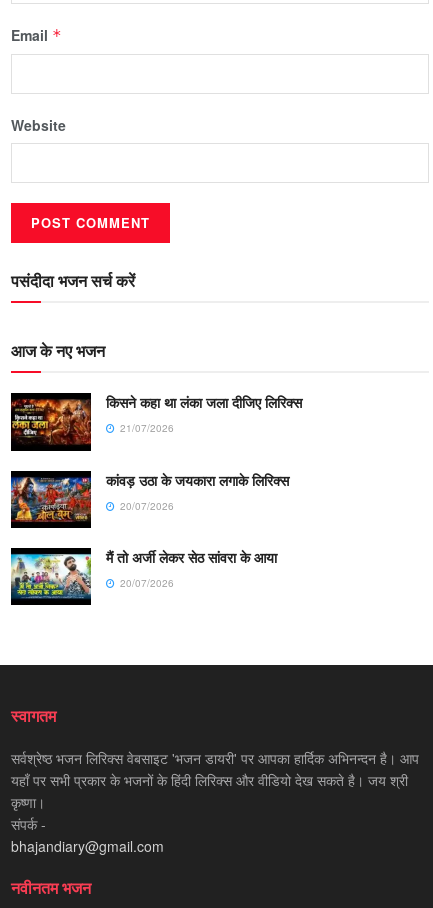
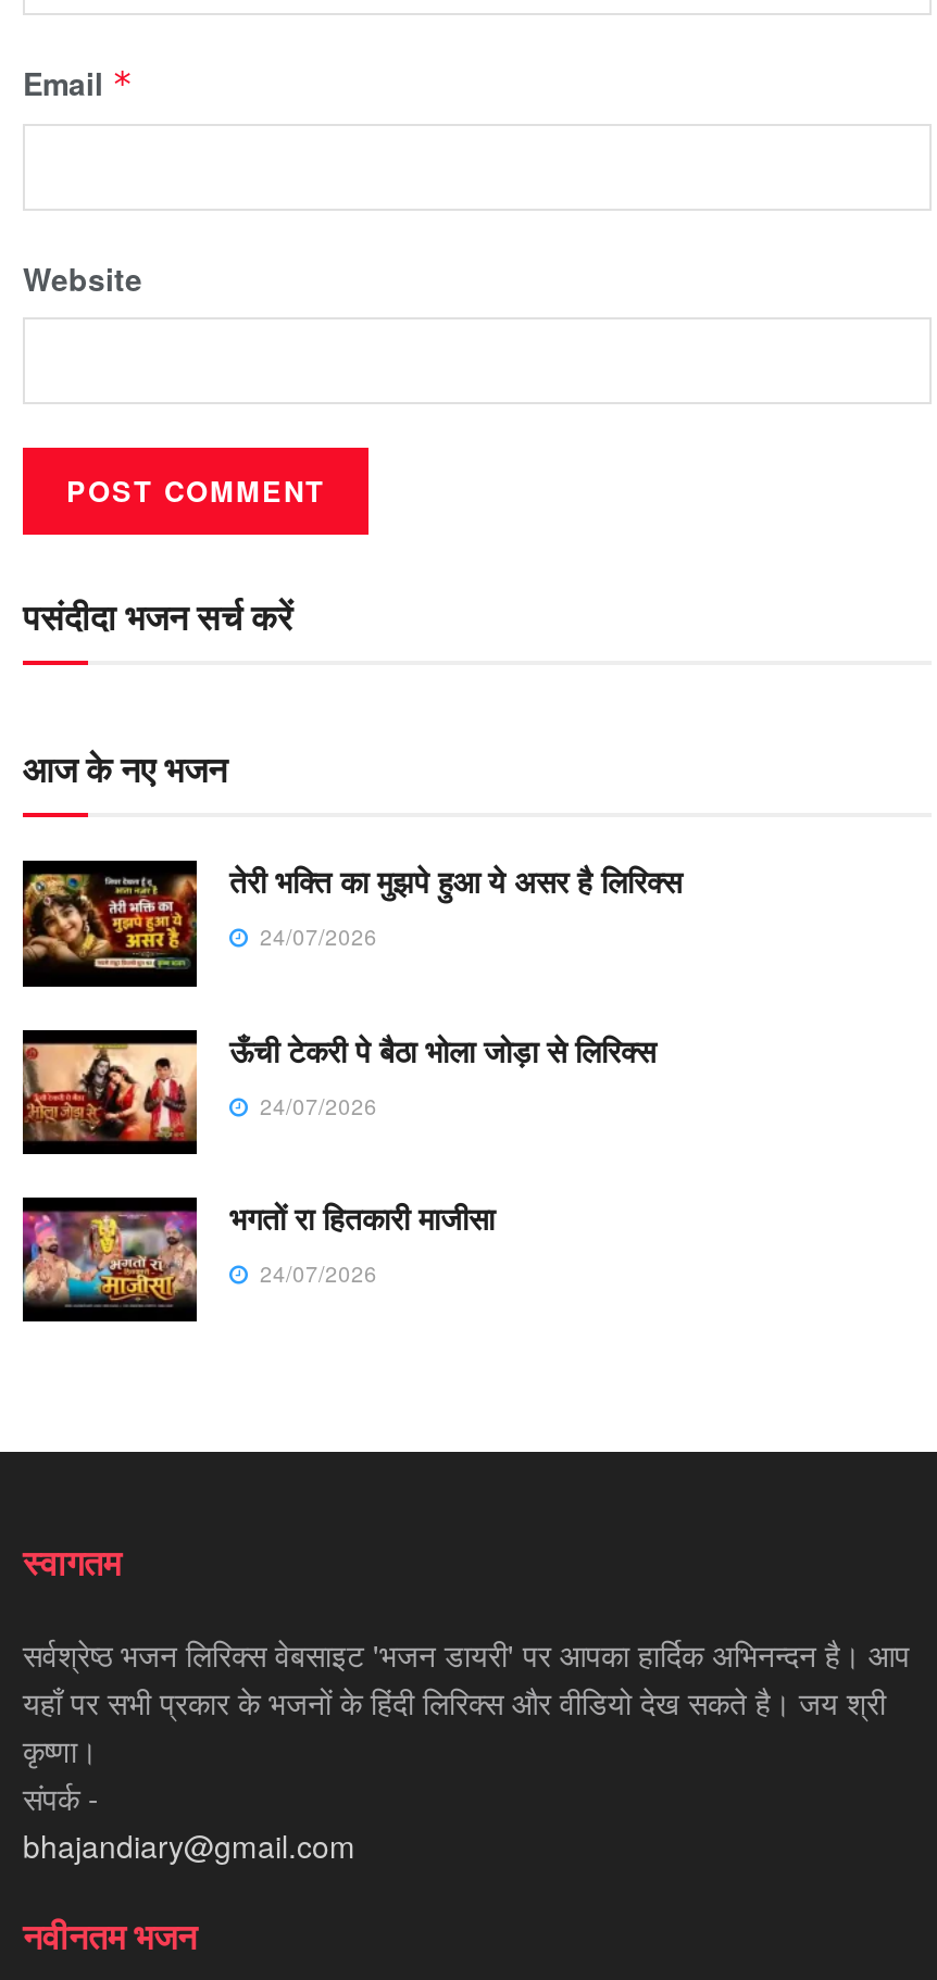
[10,392,302,445] [image] | किसने कहा था लंका जला दीजिए लिरिक्स | 21/07/2026 -> [21,859,682,972] [image] | तेरी भक्ति का मुझपे हुआ ये असर है लिरिक्स | 24/07/2026
[10,470,289,522] [image] | कांवड़ उठा के जयकारा लगाके लिरिक्स | 20/07/2026 -> [21,1027,655,1141] [image] | ऊँची टेकरी पे बैठा भोला जोड़ा से लिरिक्स | 24/07/2026
[10,547,277,599] [image] | मैं तो अर्जी लेकर सेठ सांवरा के आया | 20/07/2026 -> [21,1195,495,1306] [image] | भगतों रा हितकारी माजीसा | 24/07/2026

